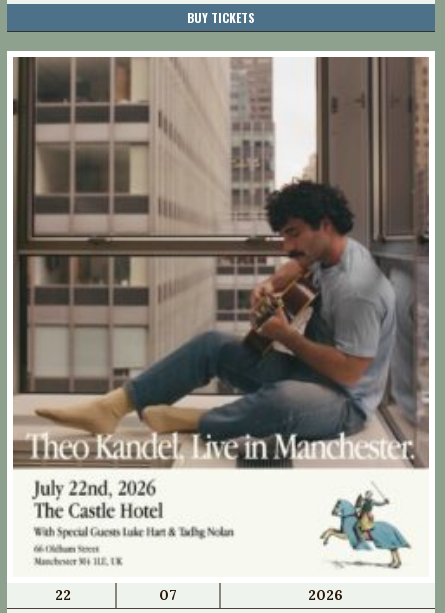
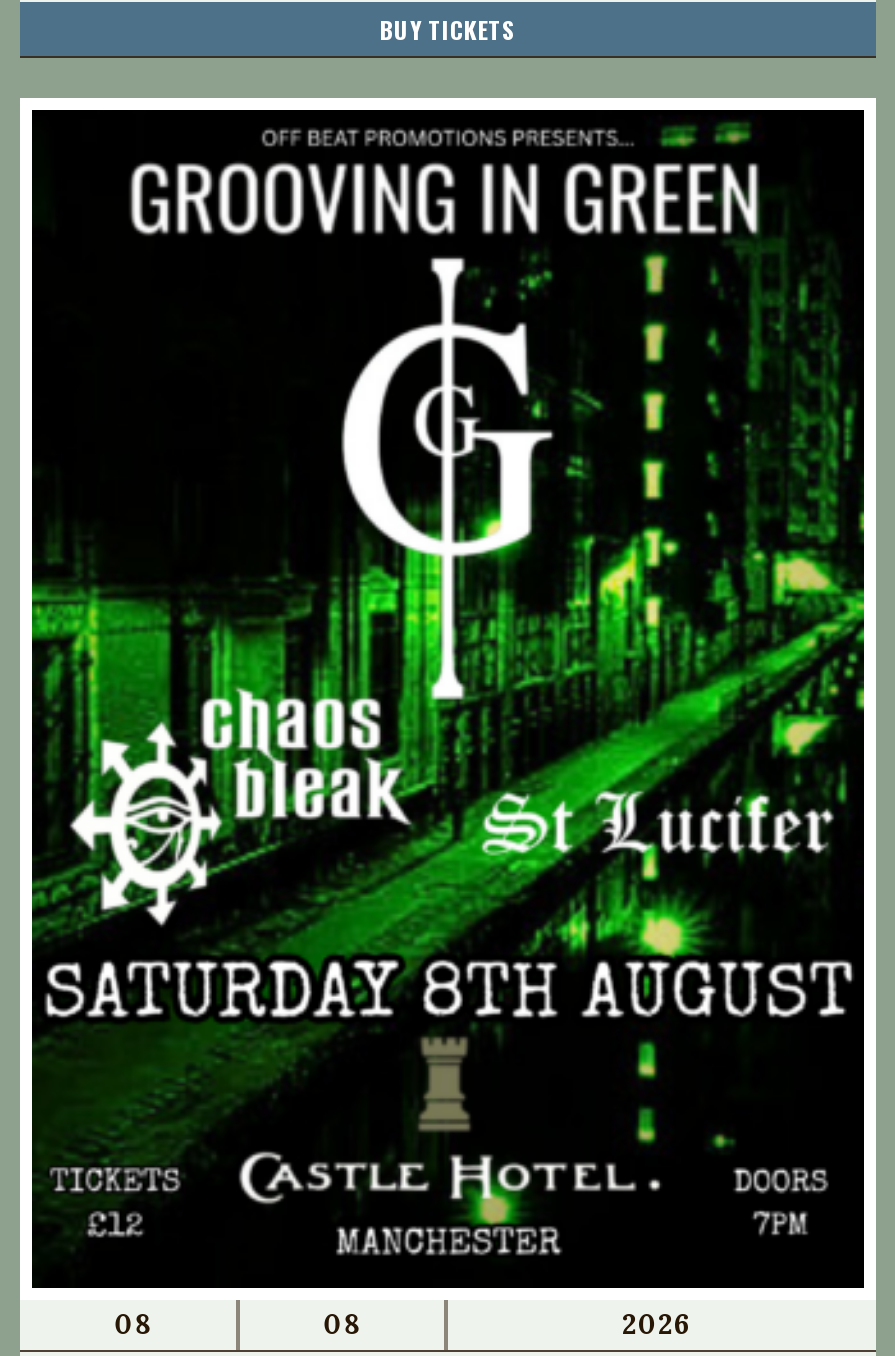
[12,57,430,604] [image] | 22 -> [30,107,866,1342] [image] | 08
[159,586,177,604] 07 -> [324,1306,360,1342] 08

